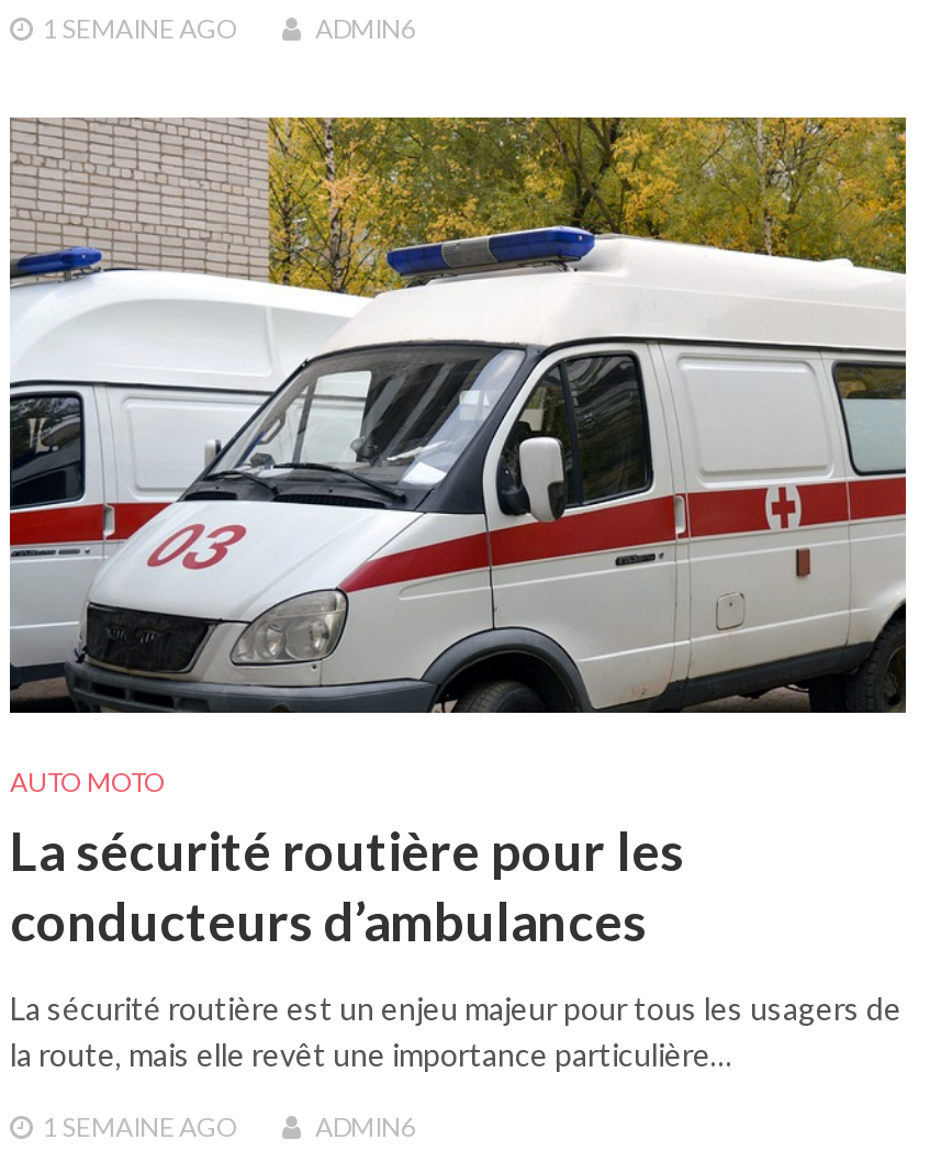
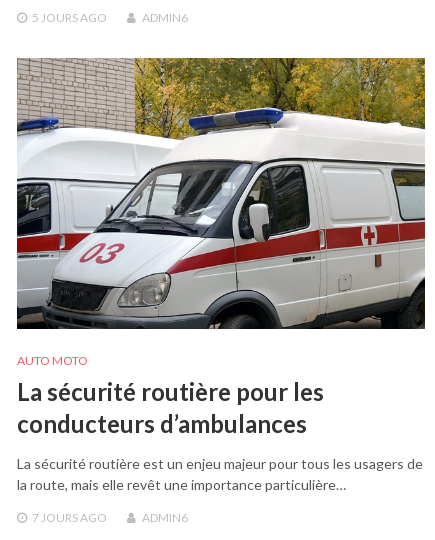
[43,12,238,45] 1 SEMAINE AGO -> [32,10,107,25] 5 JOURS AGO
[43,1110,238,1143] 1 SEMAINE AGO -> [32,510,107,525] 7 JOURS AGO

